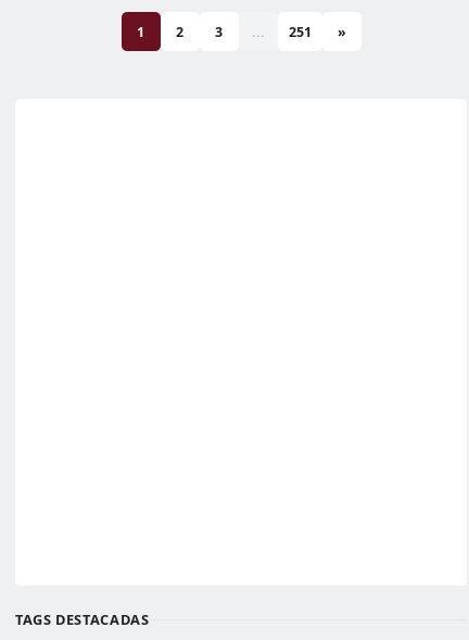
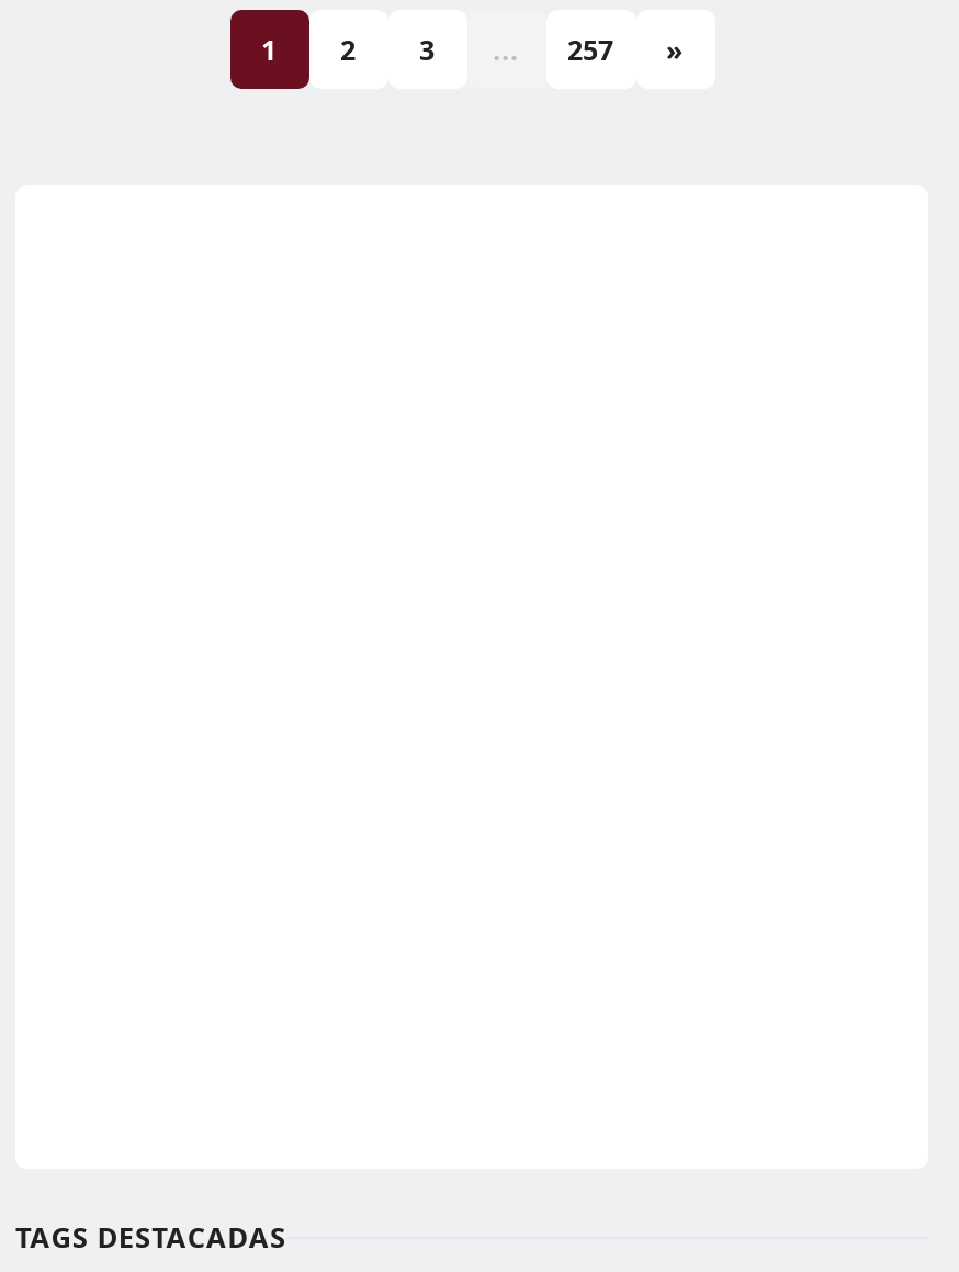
[288,22,311,41] 251 -> [567,31,613,68] 257

